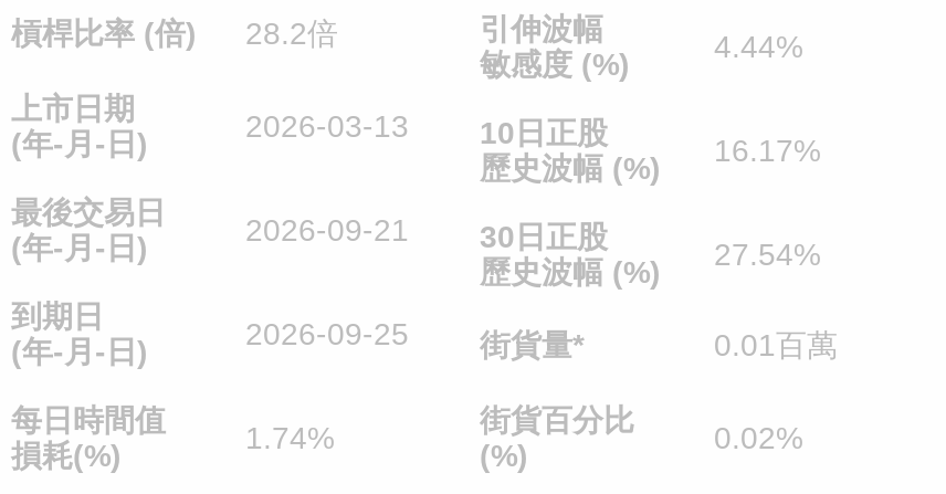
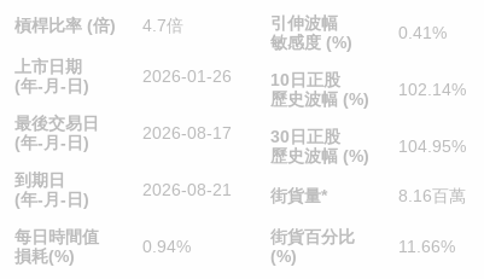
[11,15,338,51] 槓桿比率 (倍) 28.2倍 -> [14,16,183,35] 槓桿比率 (倍) 4.7倍
[714,29,802,64] 4.44% -> [398,23,447,42] 0.41%
[245,108,608,150] 2026-03-13 10日正股 -> [142,66,340,89] 2026-01-26 10日正股
[480,133,820,186] 歷史波幅 (%) 16.17% -> [270,80,466,109] 歷史波幅 (%) 102.14%
[245,212,608,254] 2026-09-21 30日正股 -> [142,123,340,146] 2026-08-17 30日正股
[480,237,820,290] 歷史波幅 (%) 27.54% -> [270,136,466,165] 歷史波幅 (%) 104.95%
[245,316,584,362] 2026-09-25 街貨量* -> [142,180,327,205] 2026-08-21 街貨量*
[714,327,838,362] 0.01百萬 -> [398,186,466,205] 8.16百萬
[245,420,334,455] 1.74% -> [142,237,191,256] 0.94%
[714,420,802,455] 0.02% -> [398,237,455,256] 11.66%

